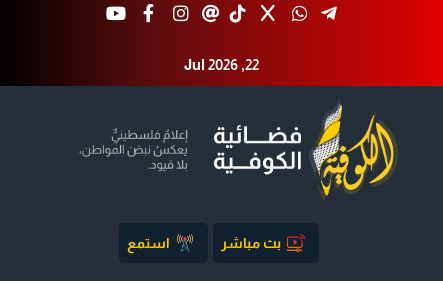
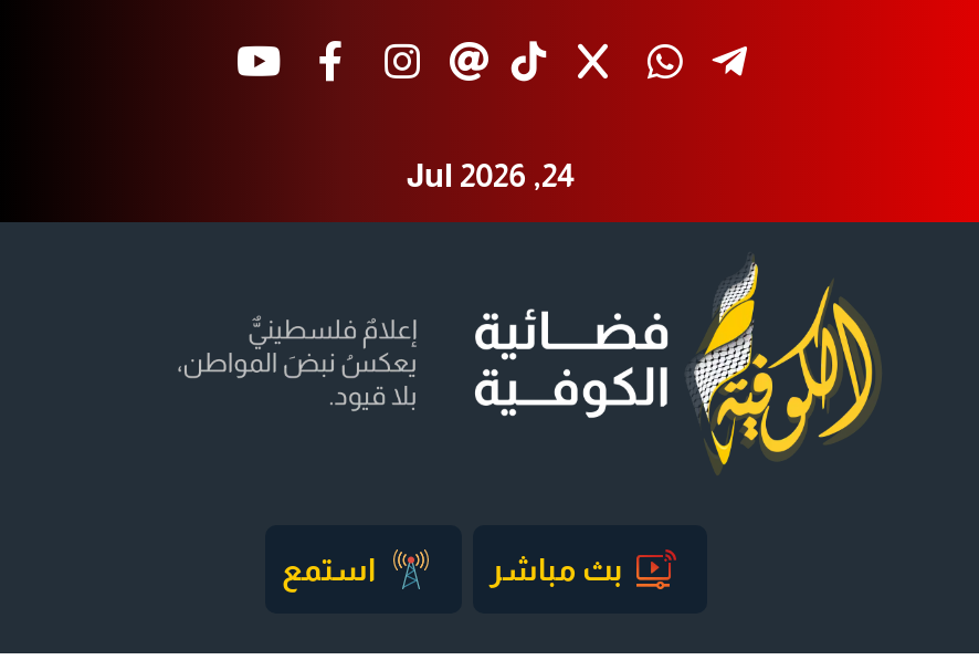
[183,56,258,73] Jul 2026 ,22 -> [407,156,575,193] Jul 2026 ,24

